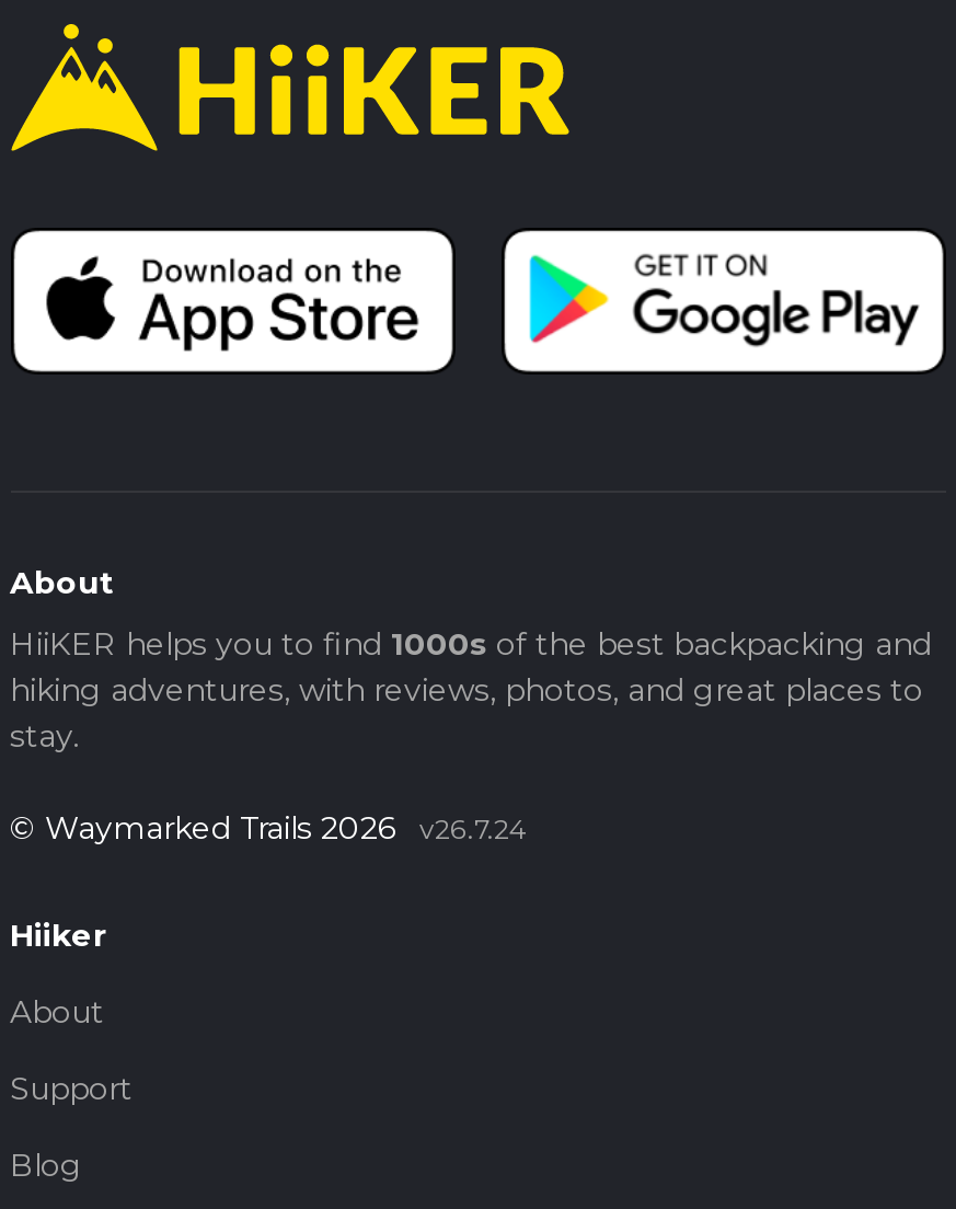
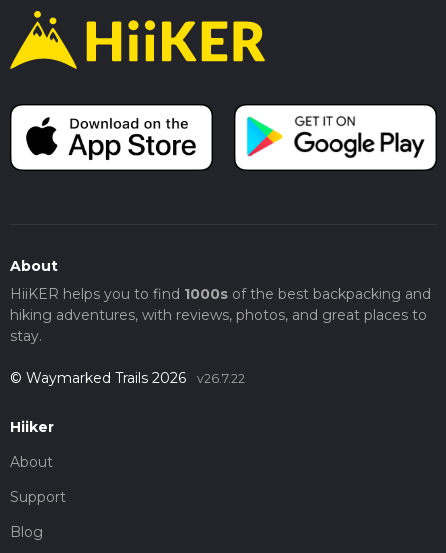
[10,808,527,848] © Waymarked Trails 2026 v26.7.24 -> [9,369,244,387] © Waymarked Trails 2026 v26.7.22

